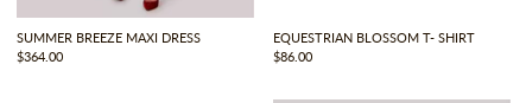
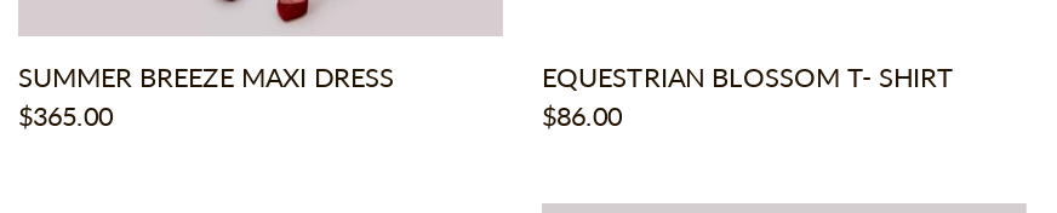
[17,49,63,64] $364.00 -> [18,100,113,132] $365.00

